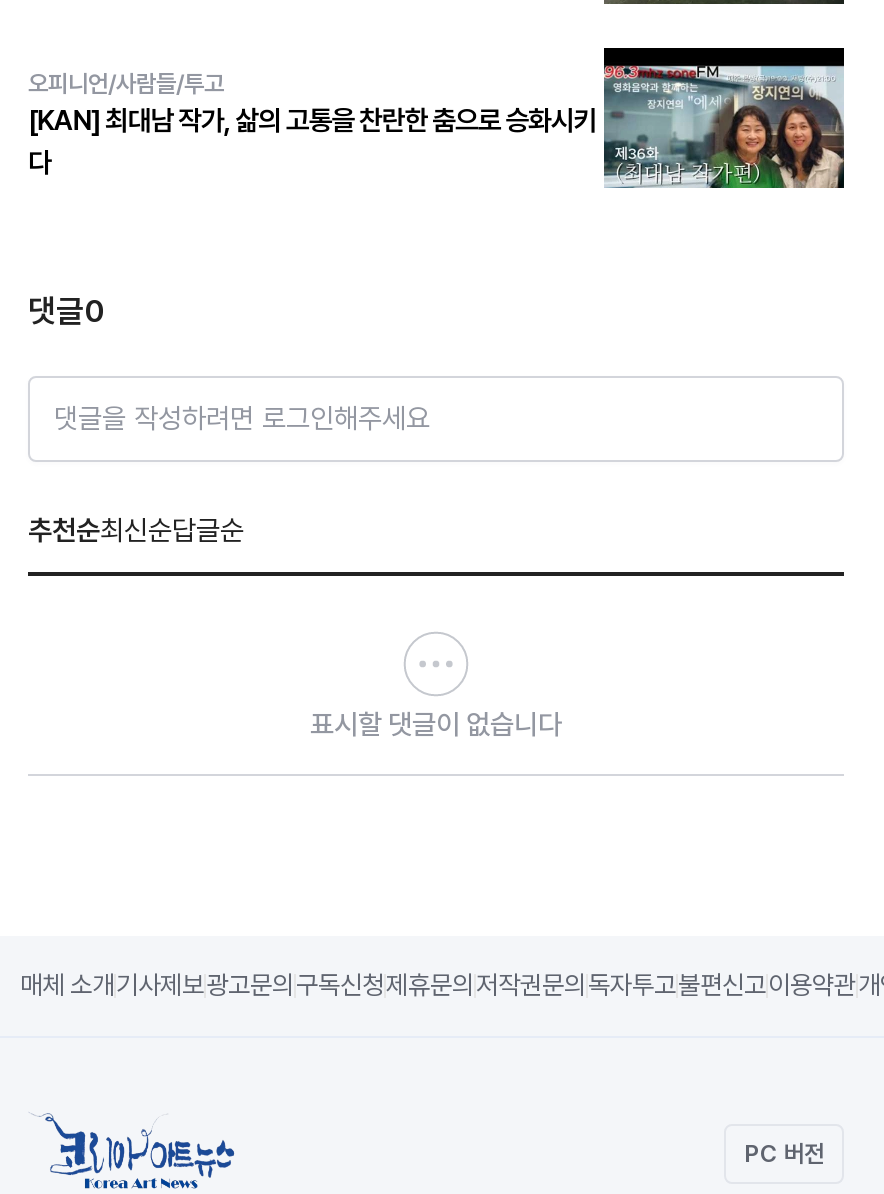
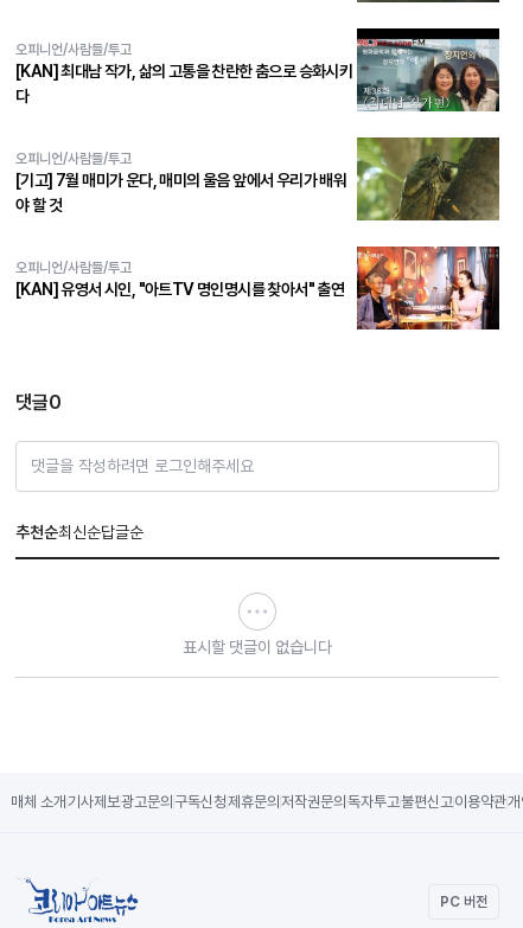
none -> [15,136,500,299] [image] | 오피니언/사람들/투고 | [기고] 7월 매미가 운다, 매미의 울음 앞에서 우리가 배워 | 야 할 것 | 오피니언/사람들/투고 | [KAN] 유영서 시인, "아트TV 명인명시를 찾아서" 출연
none -> [356,245,500,331] [image]

